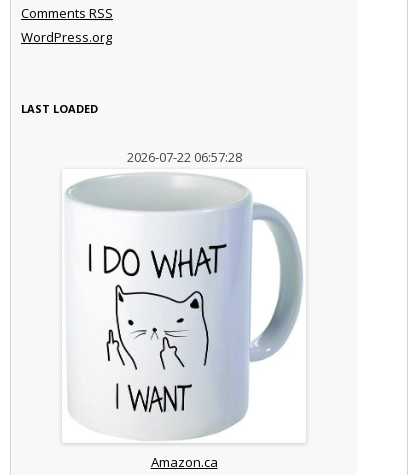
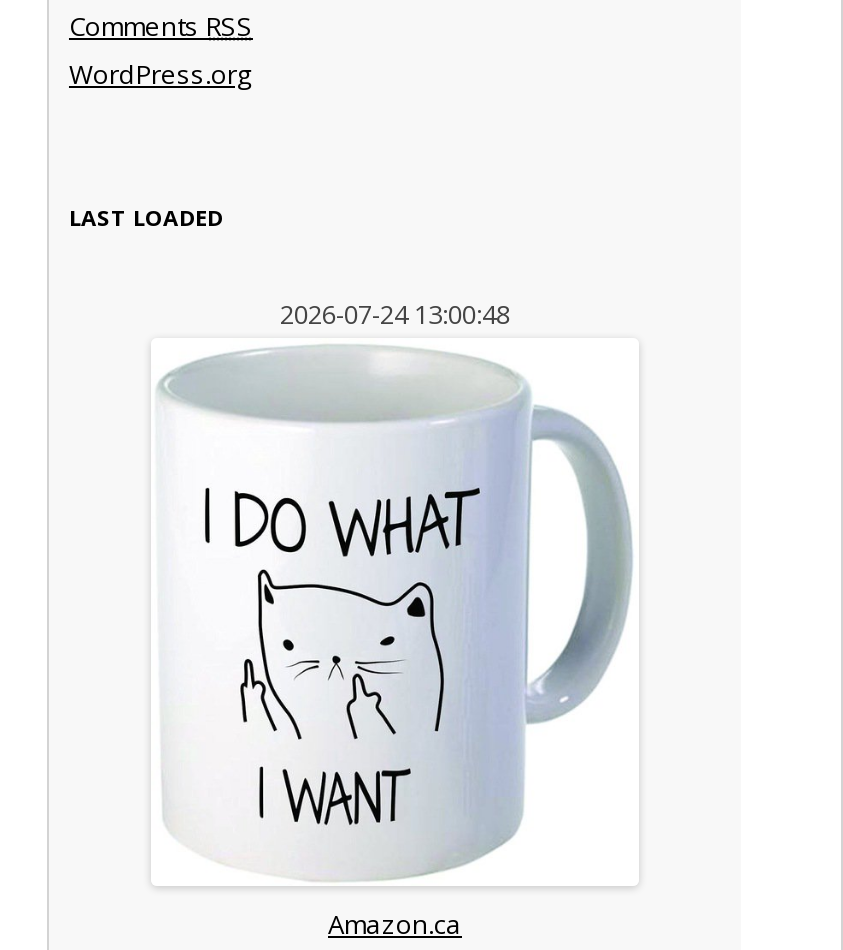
[126,148,241,166] 2026-07-22 06:57:28 -> [280,295,510,331] 2026-07-24 13:00:48

